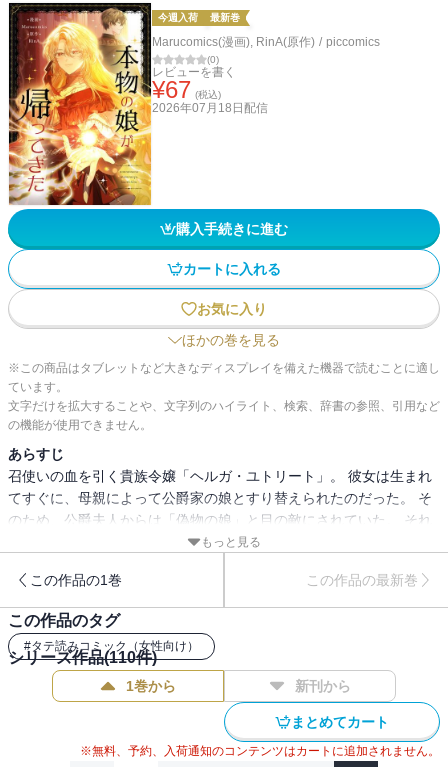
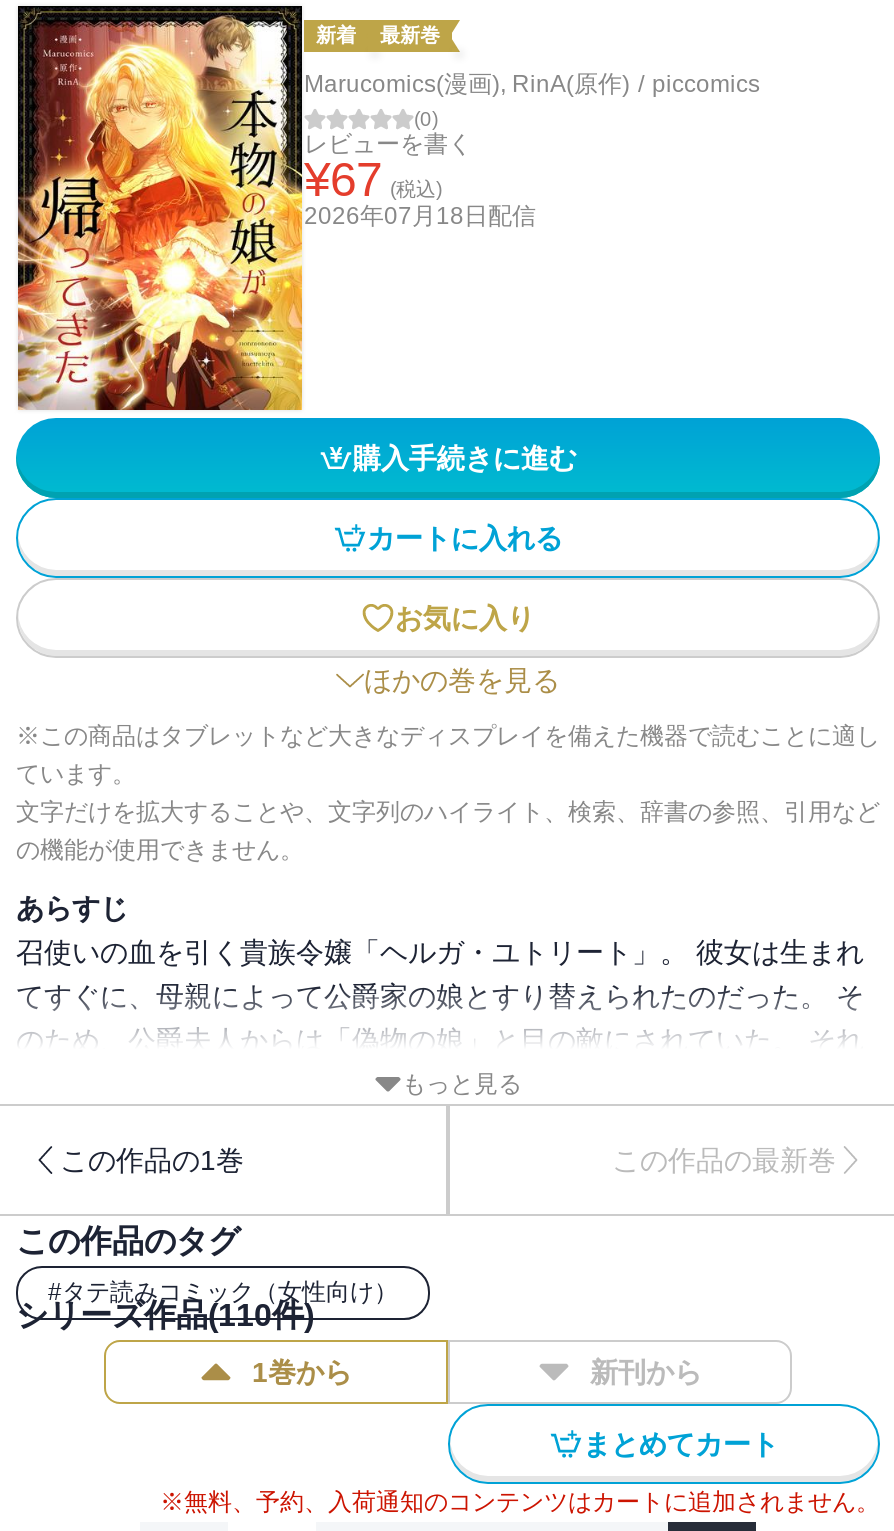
[158,12,198,23] 今週入荷 -> [316,25,356,47] 新着

